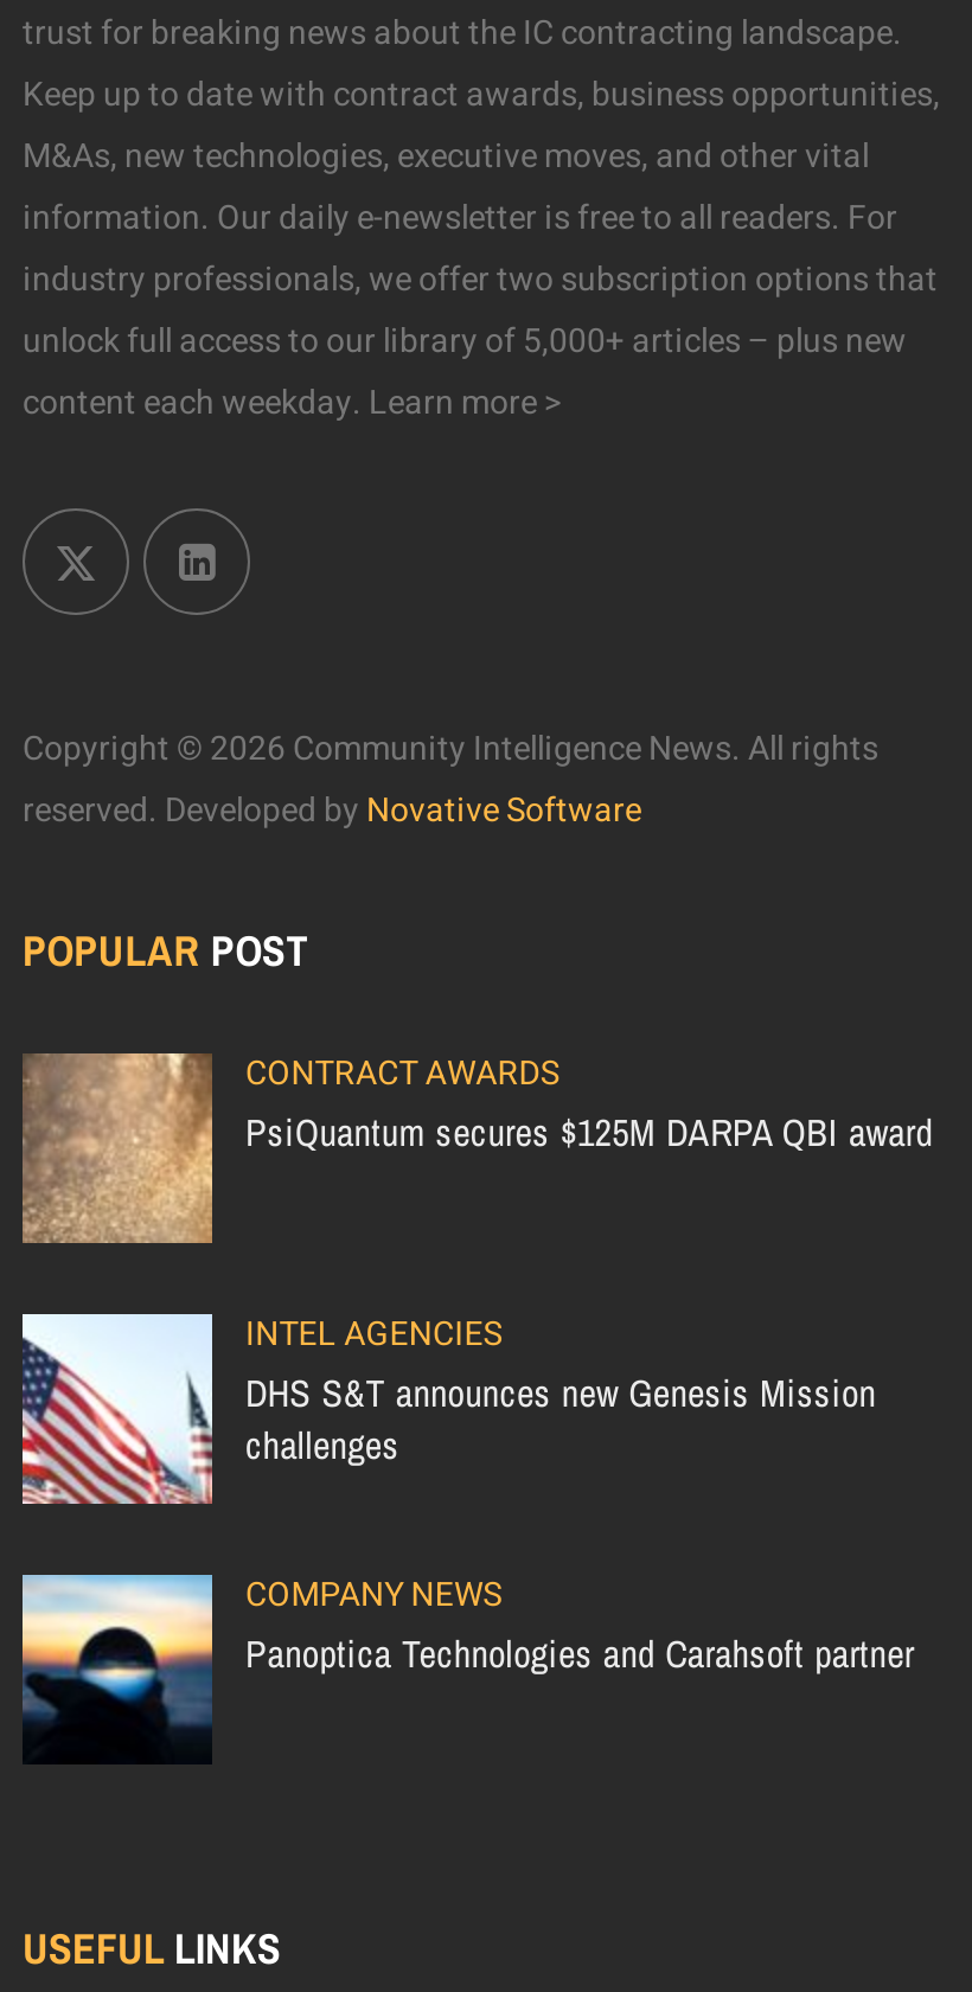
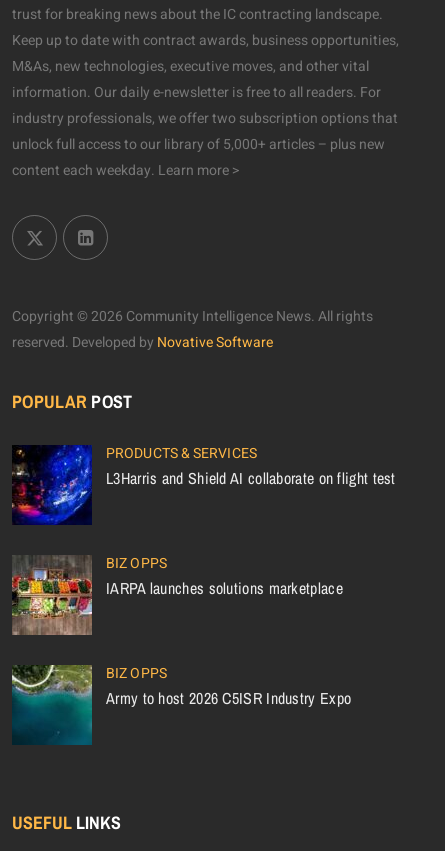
[20,1050,933,1247] [image] | CONTRACT AWARDS | PsiQuantum secures $125M DARPA QBI award -> [11,443,396,526] [image] | PRODUCTS & SERVICES | L3Harris and Shield AI collaborate on flight test
[20,1310,876,1505] [image] | INTEL AGENCIES | DHS S&T announces new Genesis Mission | challenges -> [11,553,343,635] [image] | BIZ OPPS | IARPA launches solutions marketplace
[20,1571,914,1766] [image] | COMPANY NEWS | Panoptica Technologies and Carahsoft partner -> [11,663,351,746] [image] | BIZ OPPS | Army to host 2026 C5ISR Industry Expo

